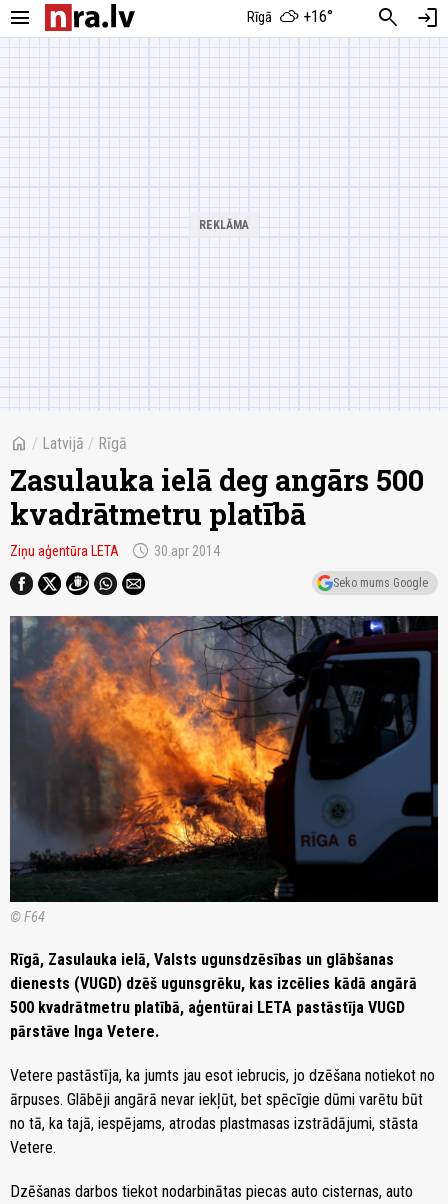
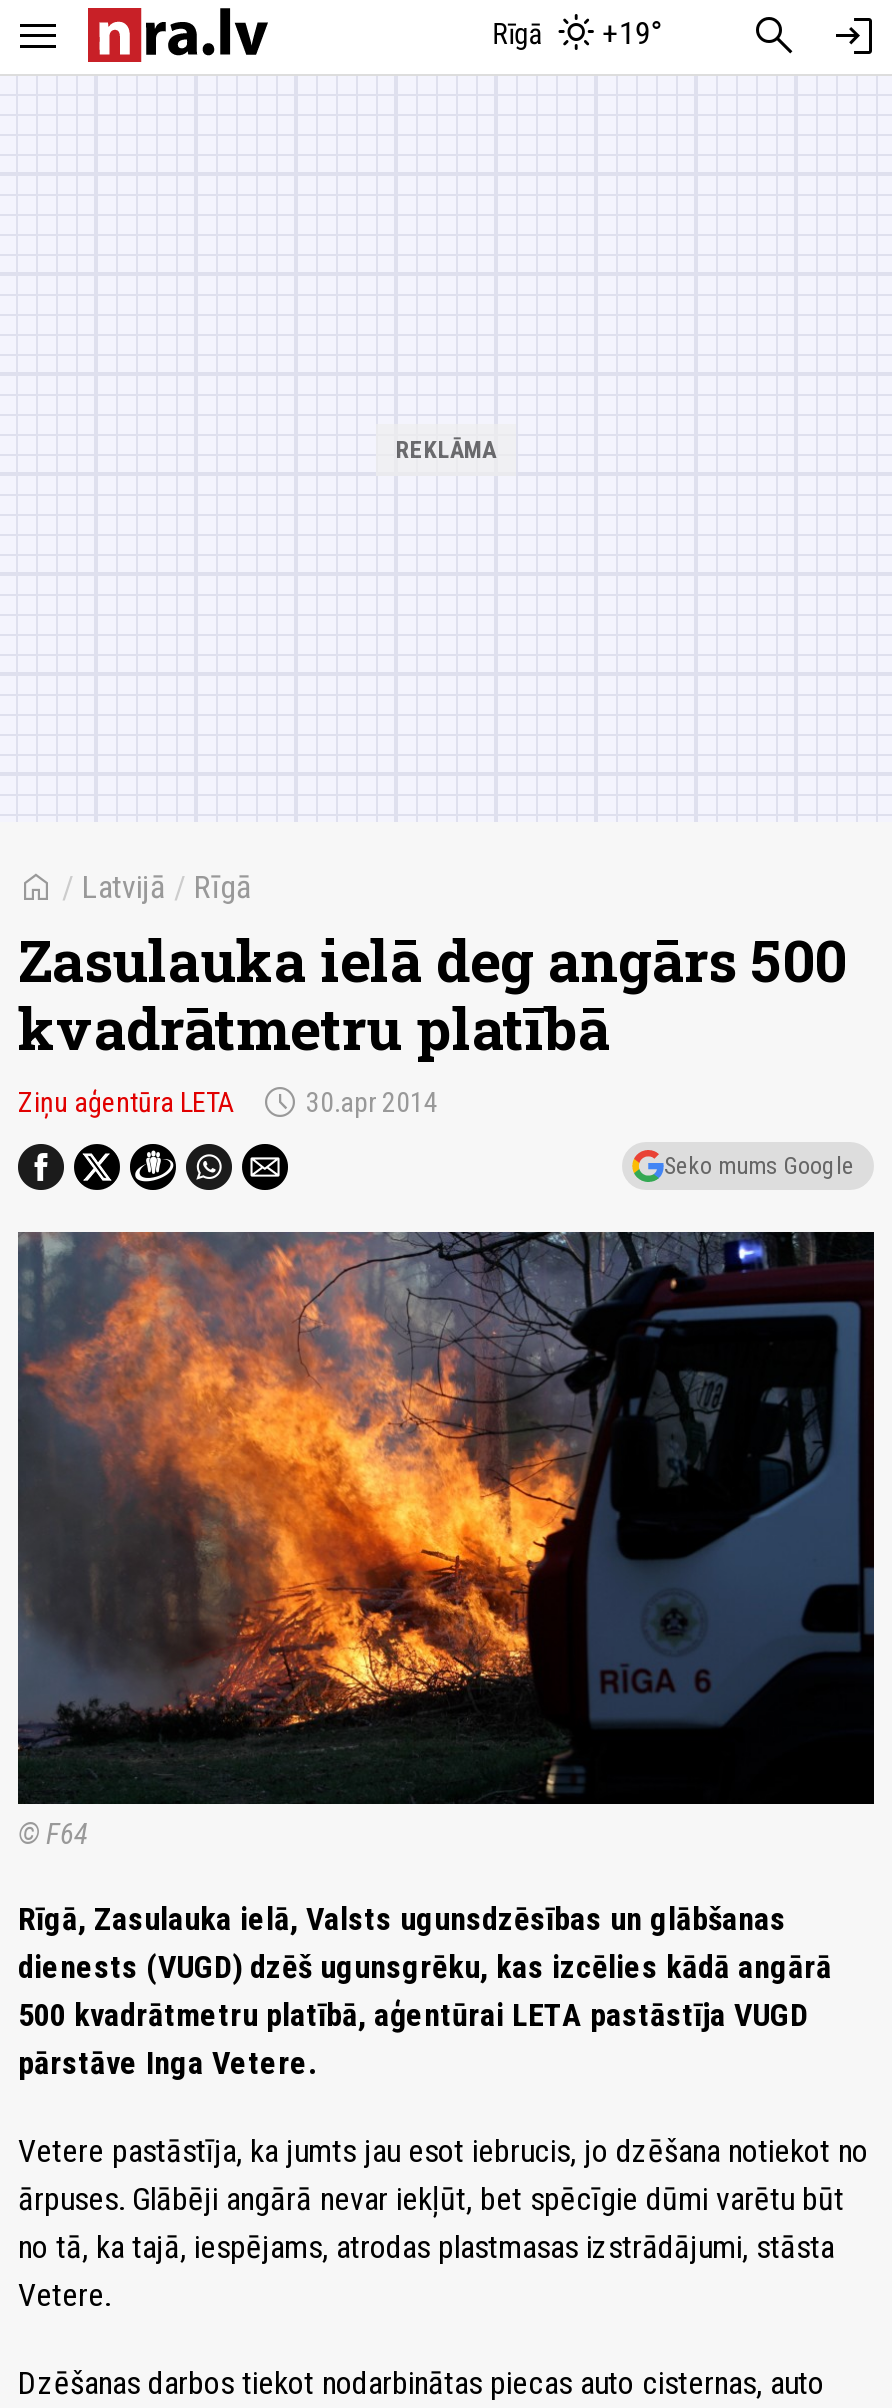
[247,7,333,26] Rīgā +16° -> [492,14,662,52] Rīgā +19°

